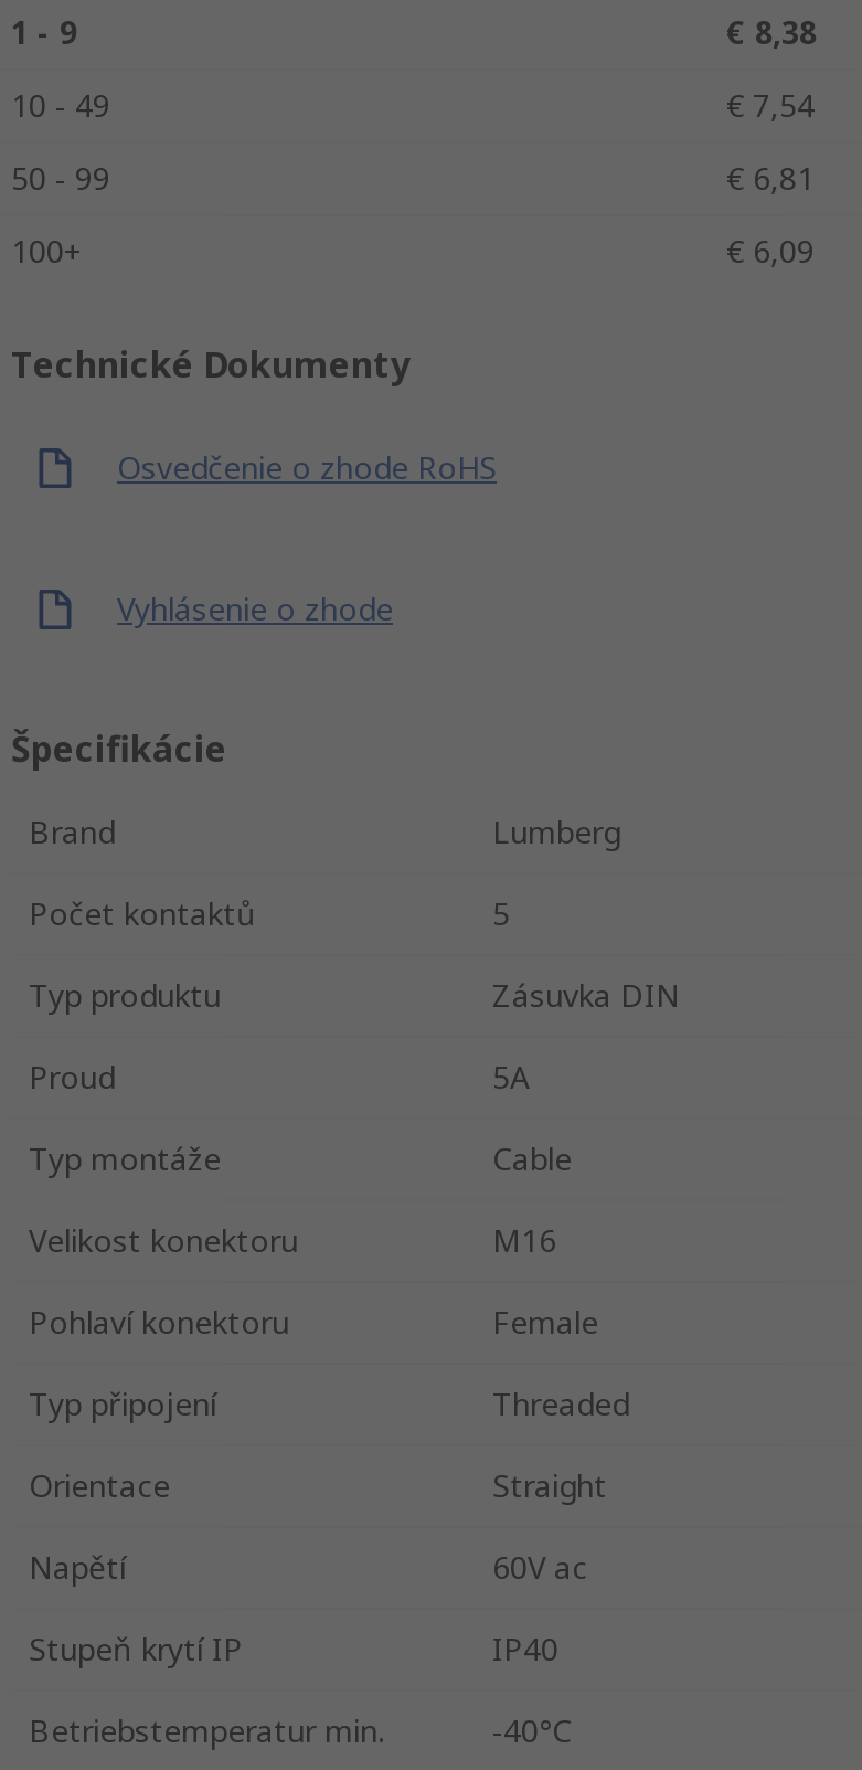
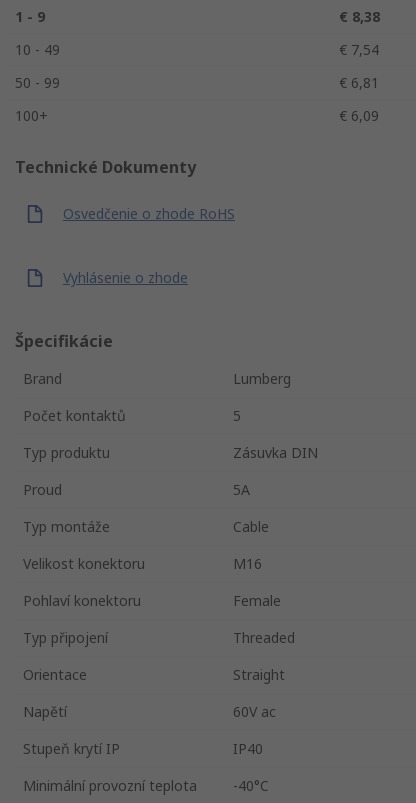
[29,1709,384,1751] Betriebstemperatur min. -> [23,776,197,795] Minimální provozní teplota

